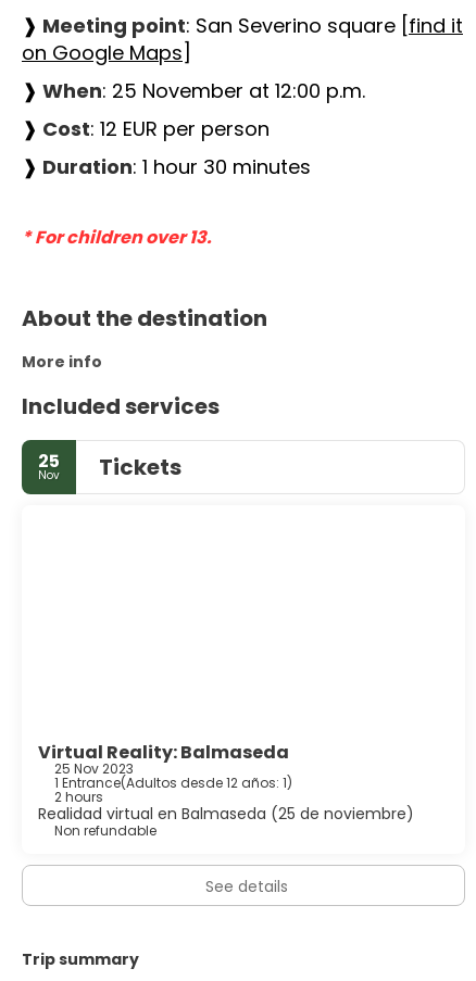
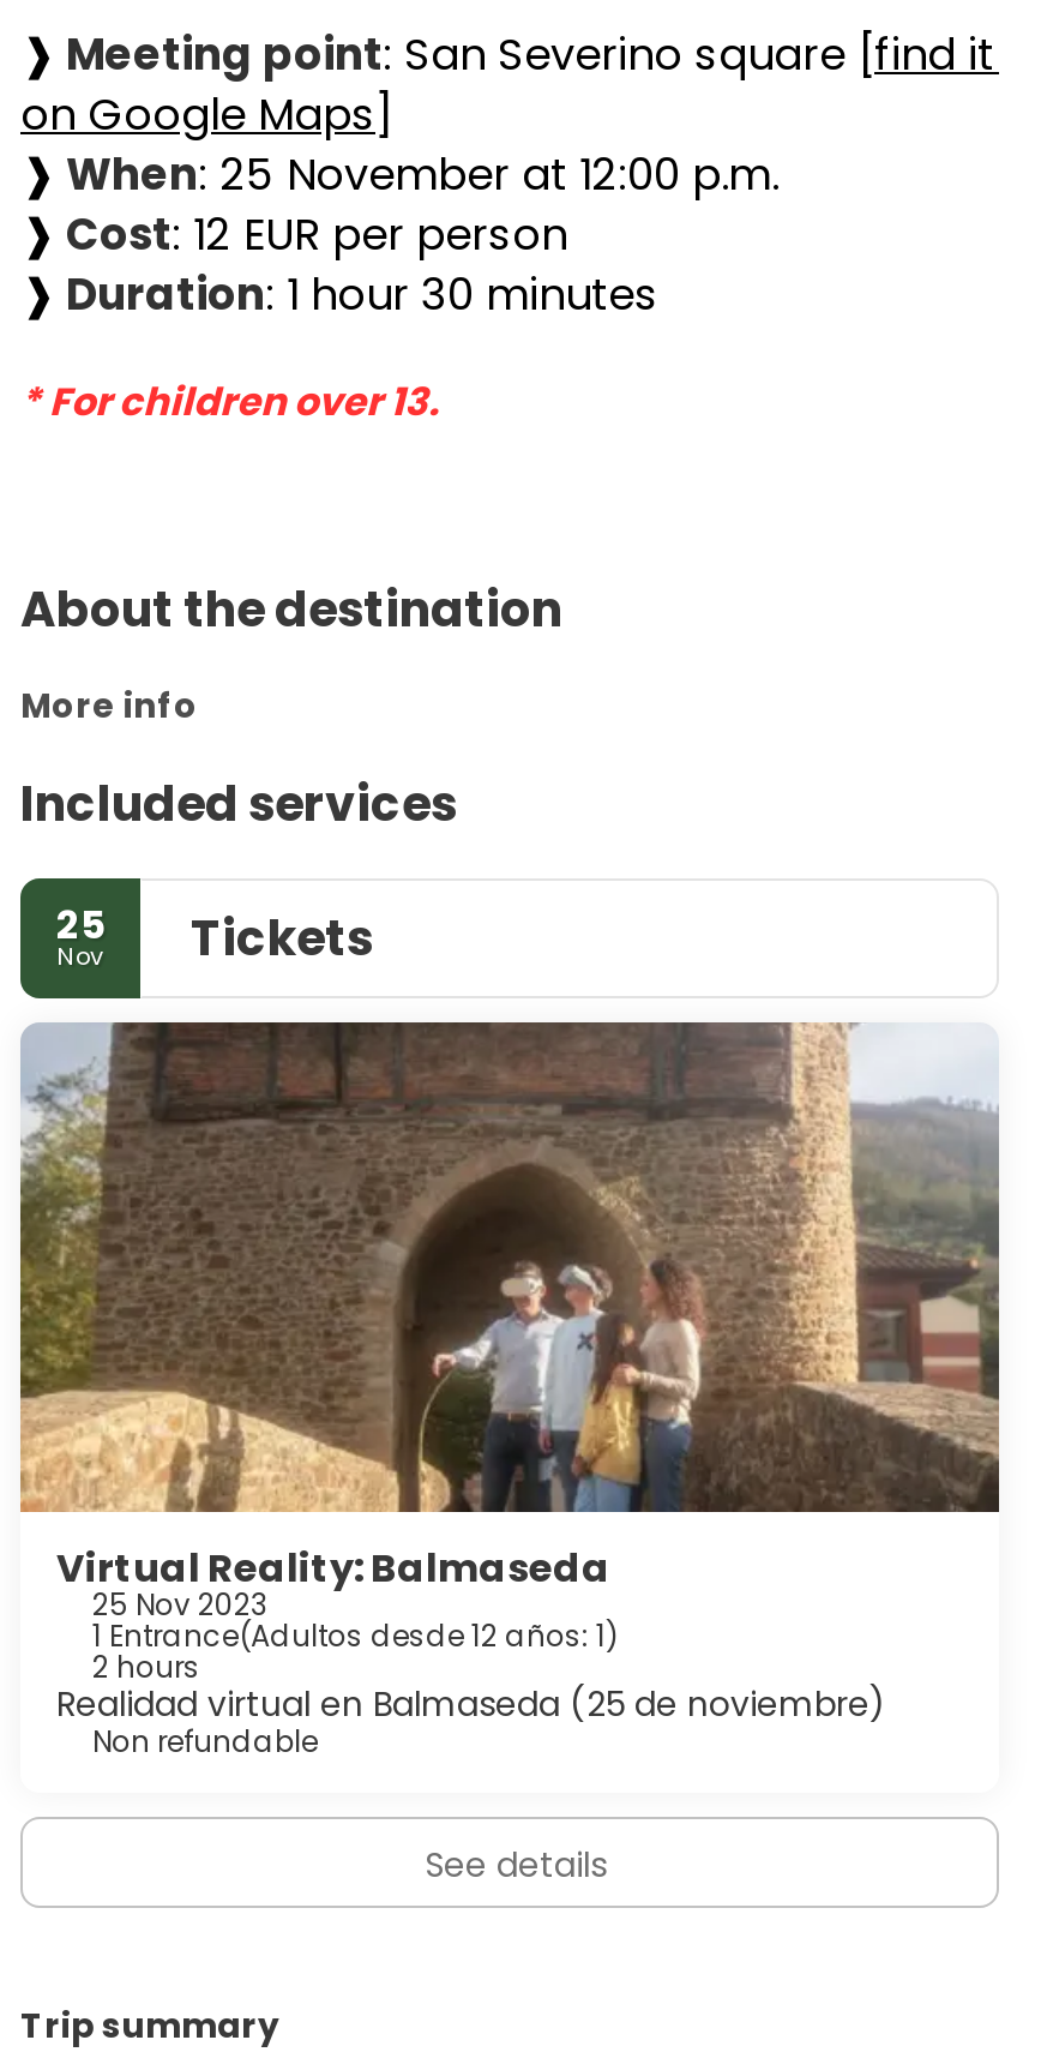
none -> [18,1020,1001,1514] [image]

